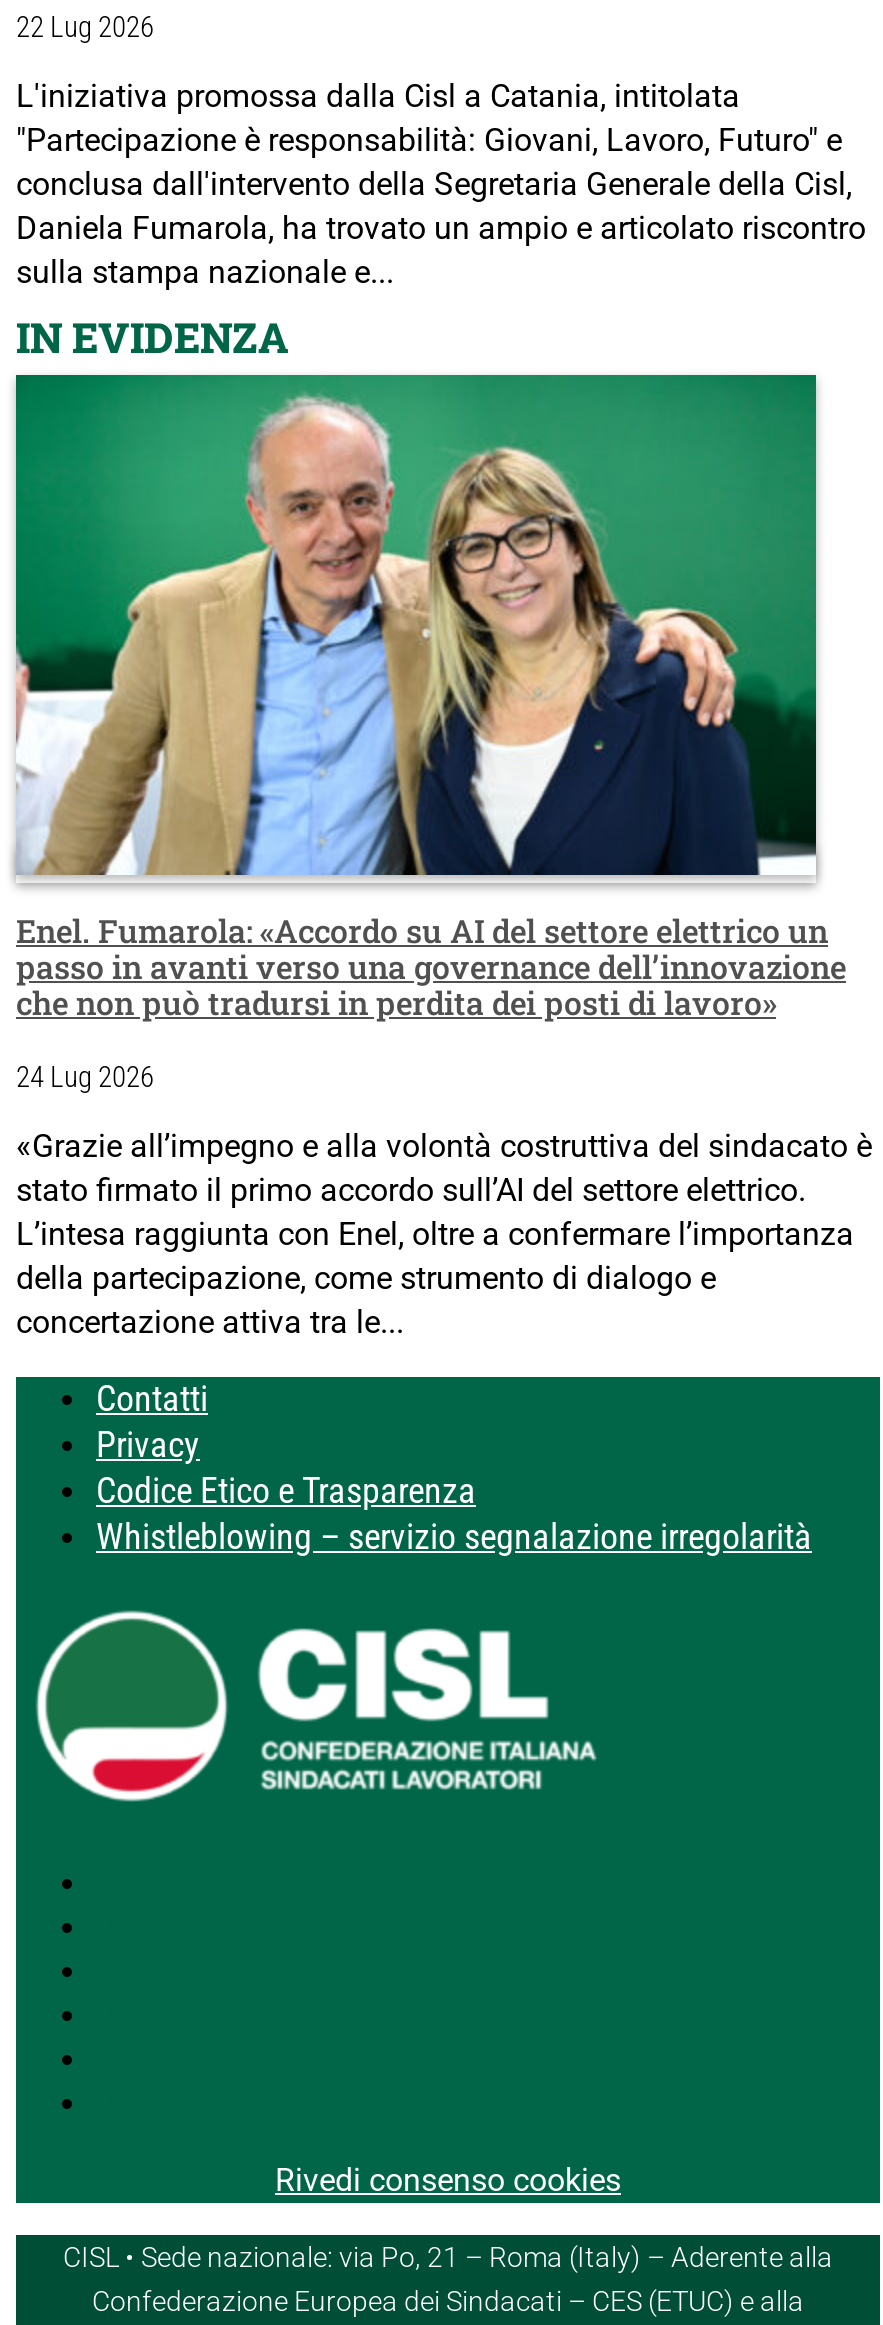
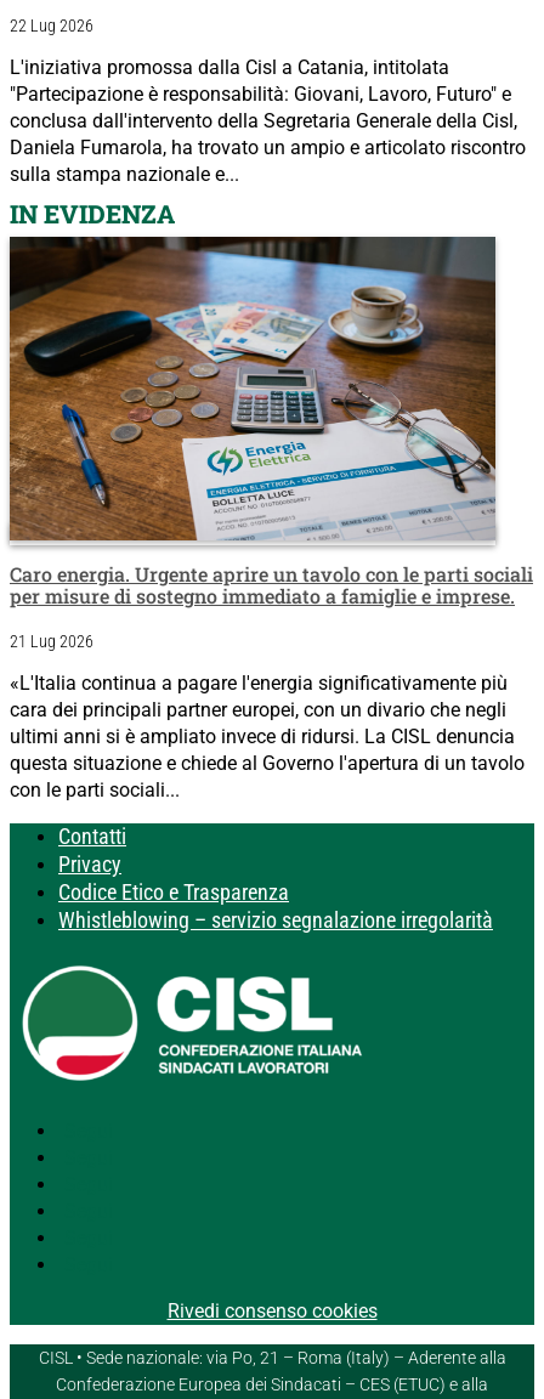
[14,373,846,1024] [image] | Enel. Fumarola: «Accordo su AI del settore elettrico un | passo in avanti verso una governance dell’innovazione | che non può tradursi in perdita dei posti di lavoro» -> [8,236,533,609] [image] | Caro energia. Urgente aprire un tavolo con le parti sociali | per misure di sostegno immediato a famiglie e imprese.
[16,1061,154,1095] 24 Lug 2026 -> [10,631,93,652] 21 Lug 2026
[16,1127,872,1341] «Grazie all’impegno e alla volontà costruttiva del sindacato è | stato firmato il primo accordo sull’AI del settore elettrico. | L’intesa raggiunta con Enel, oltre a confermare l’importanza | della partecipazione, come strumento di dialogo e | concertazione attiva tra le... -> [10,671,525,801] «L'Italia continua a pagare l'energia significativamente più | cara dei principali partner europei, con un divario che negli | ultimi anni si è ampliato invece di ridursi. La CISL denuncia | questa situazione e chiede al Governo l'apertura di un tavolo | con le parti sociali...

